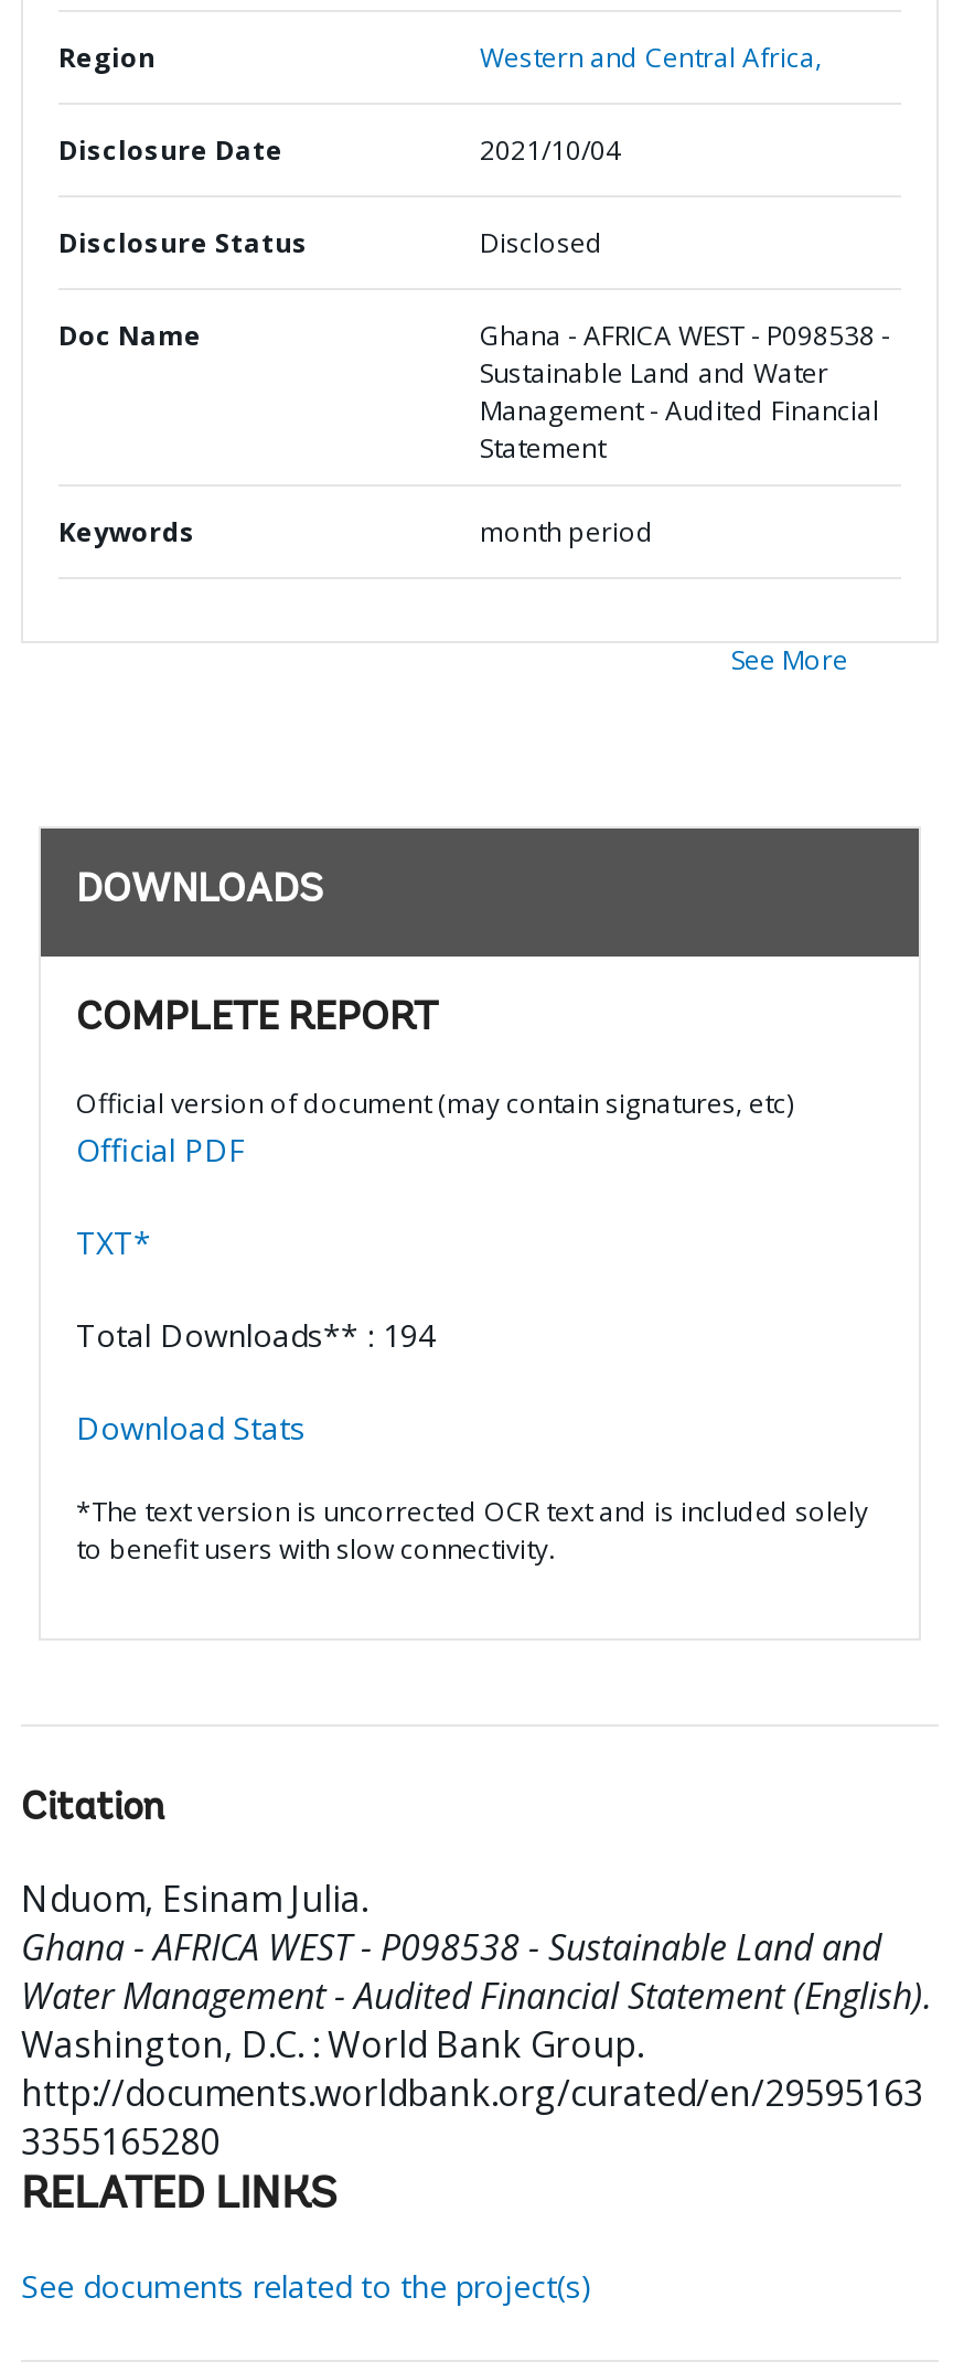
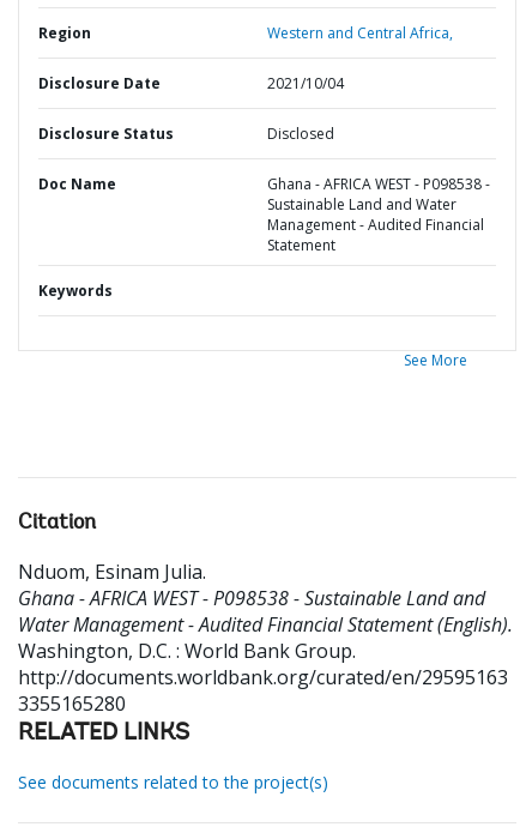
[480,513,654,551] month period -> none
[76,873,868,1568] DOWNLOADS | COMPLETE REPORT | Official version of document (may contain signatures, etc) | Official PDF | TXT* | Total Downloads** : 194 | Download Stats | *The text version is uncorrected OCR text and is included solely | to benefit users with slow connectivity. -> none

